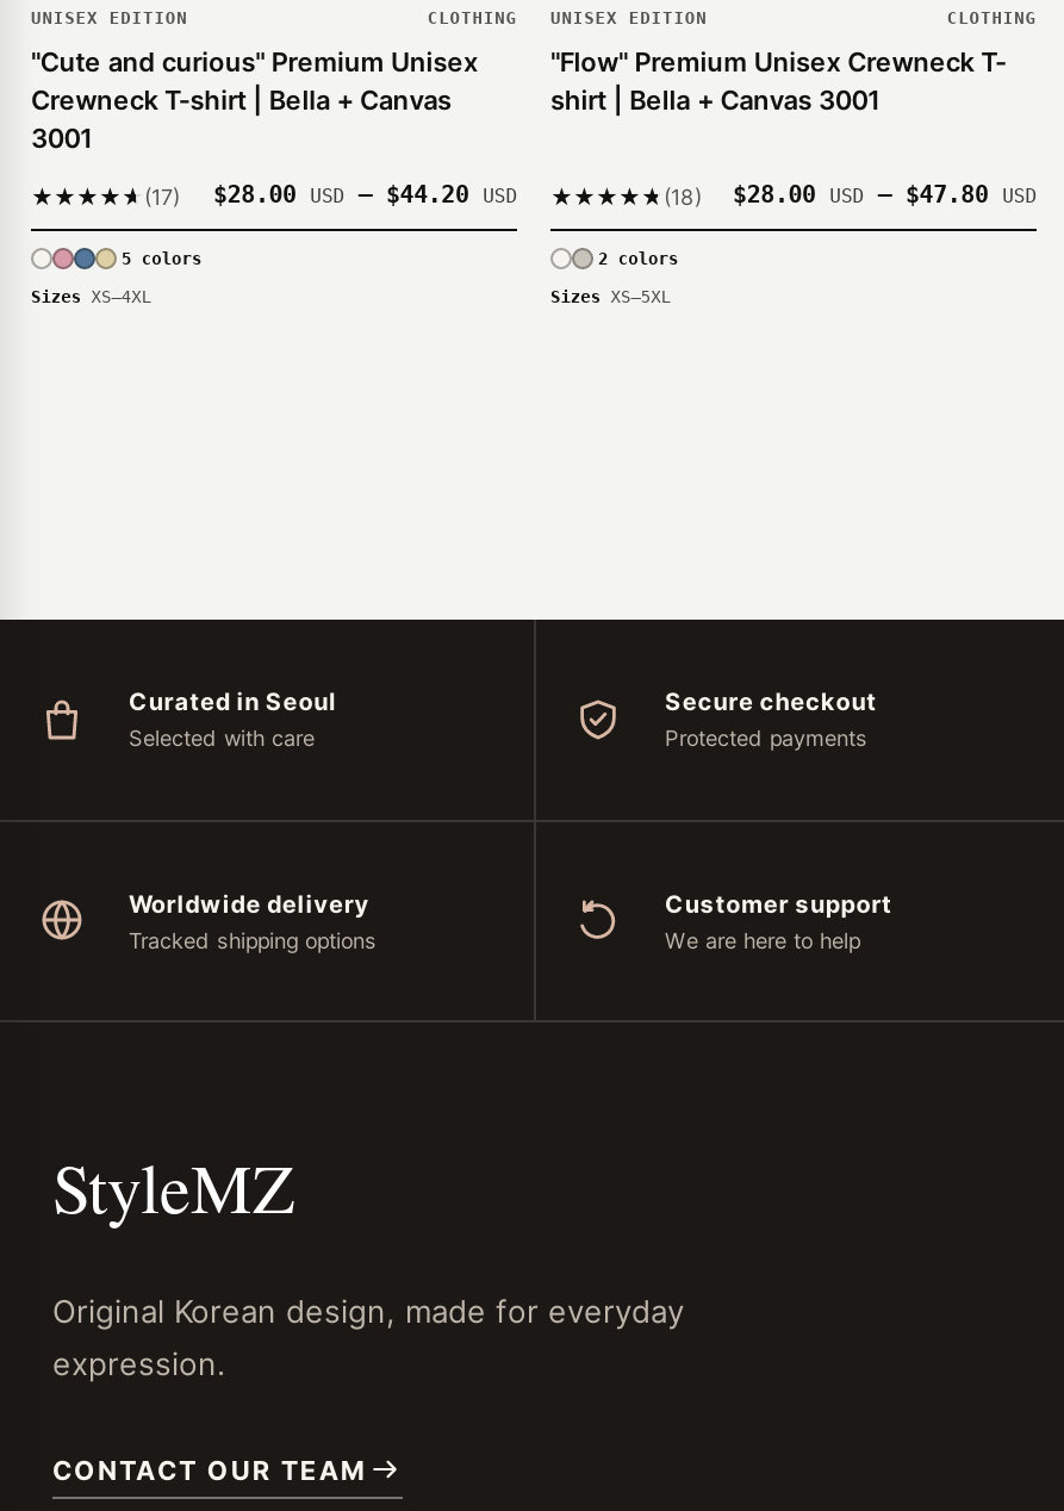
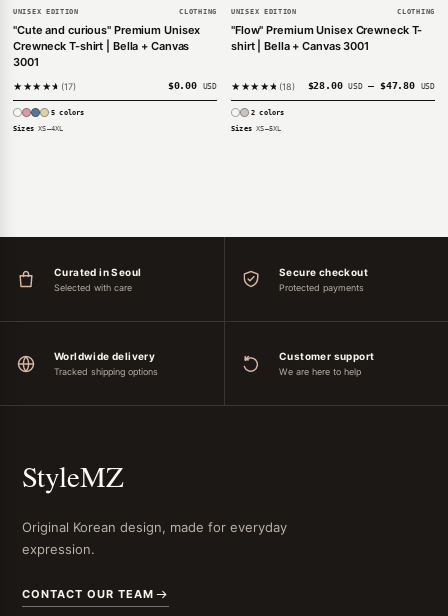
[213,181,469,207] $28.00 | USD – $44.20 -> [168,80,197,91] $0.00

